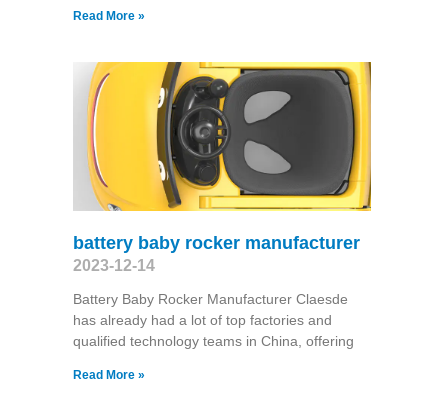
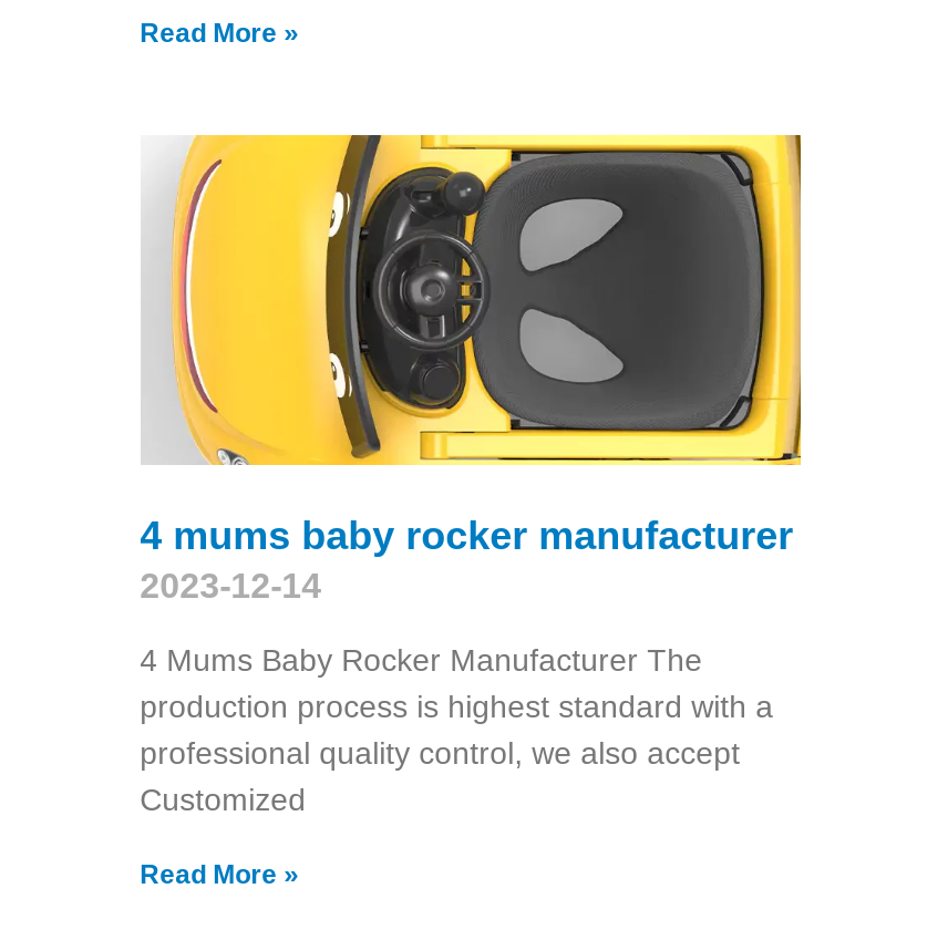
[73,233,360,253] battery baby rocker manufacturer -> [140,514,793,559] 4 mums baby rocker manufacturer
[73,291,354,349] Battery Baby Rocker Manufacturer Claesde | has already had a lot of top factories and | qualified technology teams in China, offering -> [140,643,773,818] 4 Mums Baby Rocker Manufacturer The | production process is highest standard with a | professional quality control, we also accept | Customized

